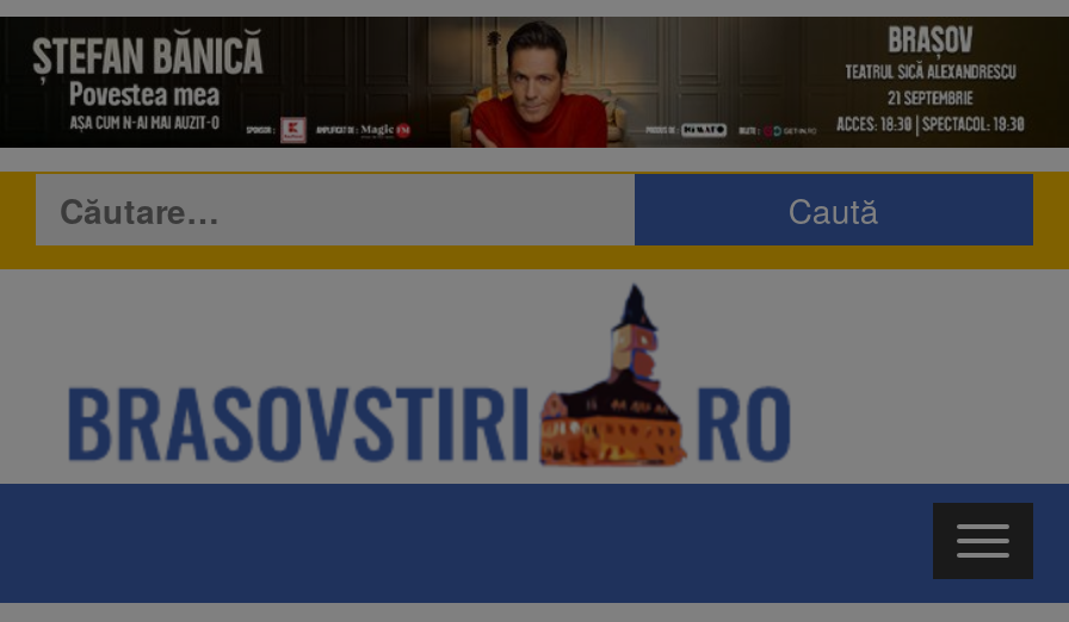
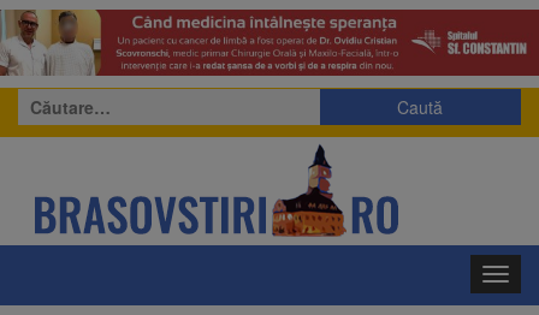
[7,14,1062,150] [image] -> [4,8,535,77] [image]

